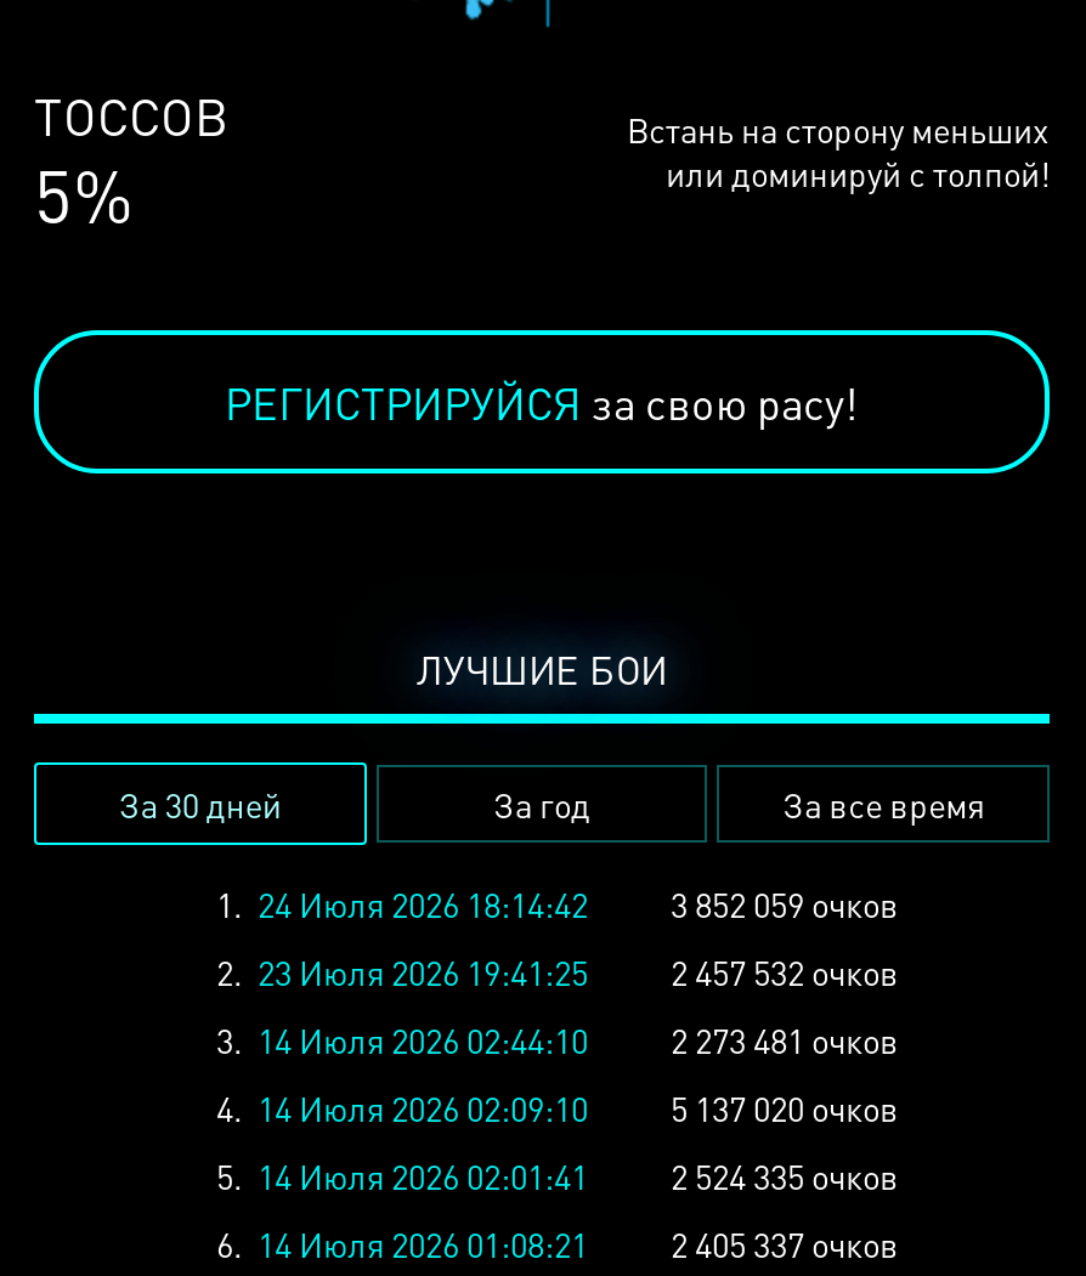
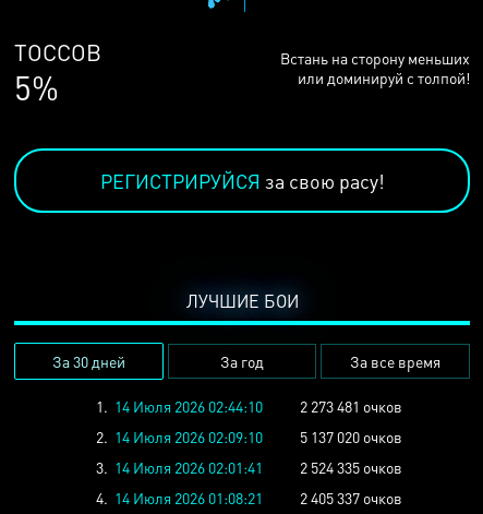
[216,881,899,1061] 1. 24 Июля 2026 18:14:42 | 3 852 059 очков | 2. 23 Июля 2026 19:41:25 | 2 457 532 очков | 3. 14 Июля 2026 02:44:10 -> [96,396,263,416] 1. 14 Июля 2026 02:44:10
[216,1085,899,1129] 4. 14 Июля 2026 02:09:10 5 137 020 очков -> [96,427,402,446] 2. 14 Июля 2026 02:09:10 5 137 020 очков
[216,1153,899,1197] 5. 14 Июля 2026 02:01:41 2 524 335 очков -> [96,457,402,477] 3. 14 Июля 2026 02:01:41 2 524 335 очков
[216,1221,899,1265] 6. 14 Июля 2026 01:08:21 2 405 337 очков -> [96,488,402,507] 4. 14 Июля 2026 01:08:21 2 405 337 очков

